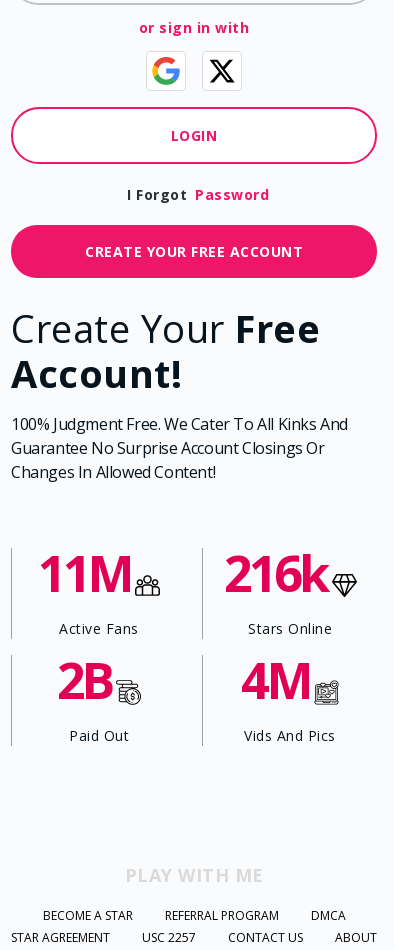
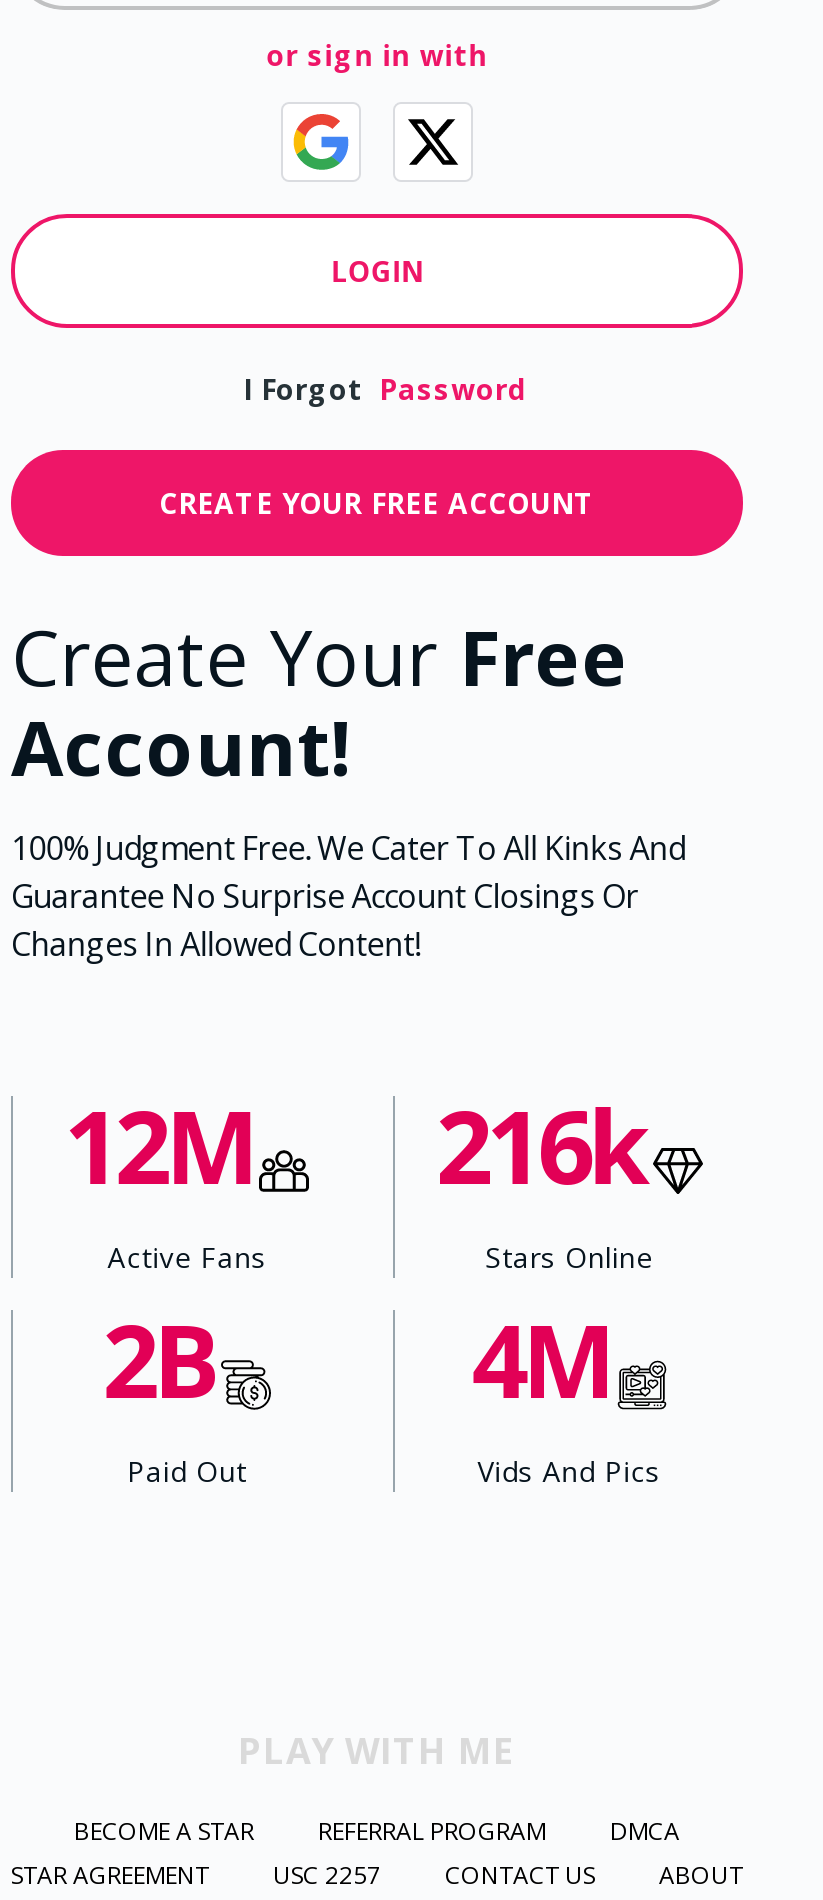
[38,539,326,607] 11M 216k -> [64,1078,642,1214] 12M 216k

